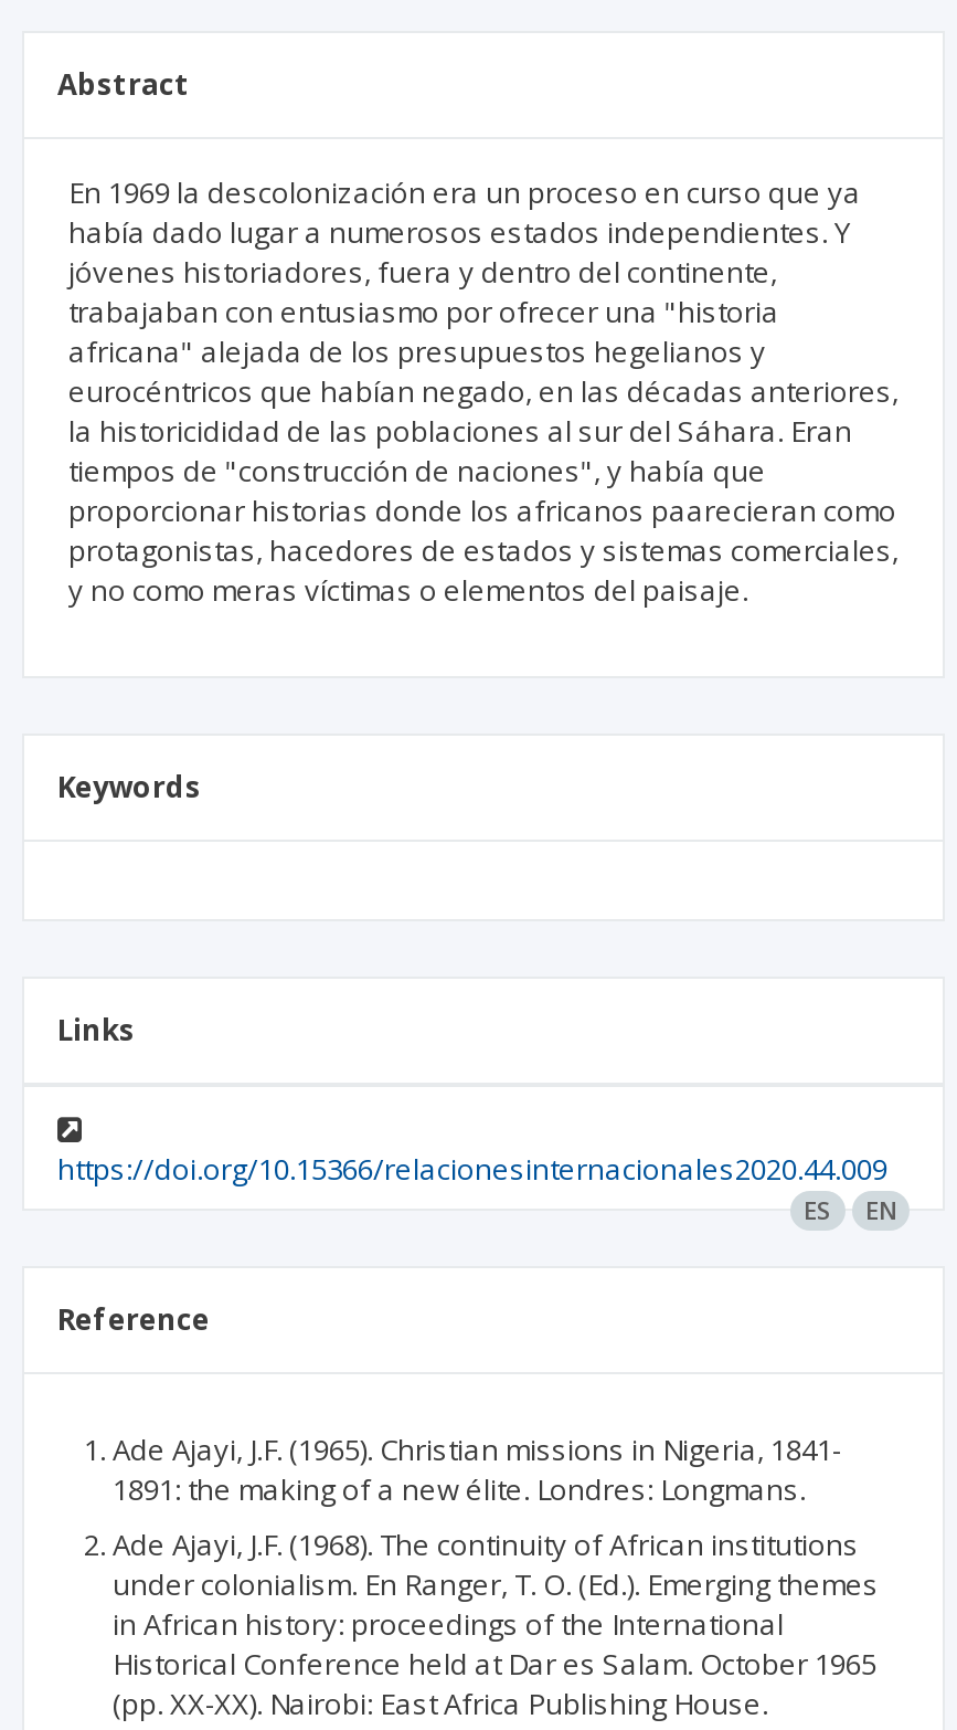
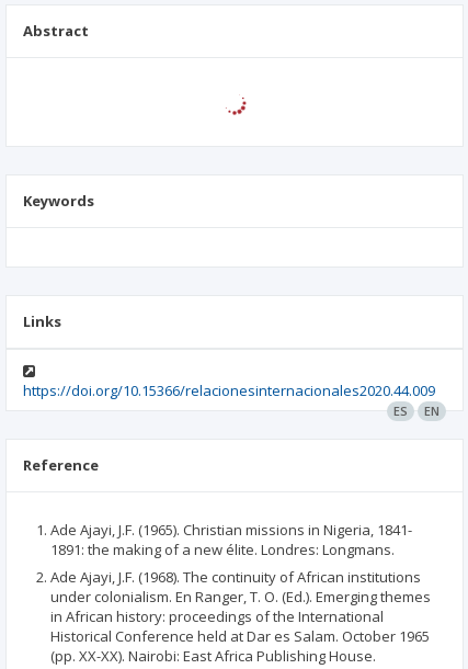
[68,172,898,610] En 1969 la descolonización era un proceso en curso que ya | había dado lugar a numerosos estados independientes. Y | jóvenes historiadores, fuera y dentro del continente, | trabajaban con entusiasmo por ofrecer una "historia | africana" alejada de los presupuestos hegelianos y | eurocéntricos que habían negado, en las décadas anteriores, | la historicididad de las poblaciones al sur del Sáhara. Eran | tiempos de "construcción de naciones", y había que | proporcionar historias donde los africanos paarecieran como | protagonistas, hacedores de estados y sistemas comerciales, | y no como meras víctimas o elementos del paisaje. -> none

